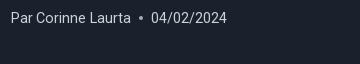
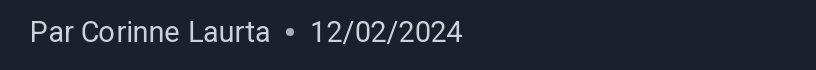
[11,10,227,27] Par Corinne Laurta 04/02/2024 -> [30,16,462,50] Par Corinne Laurta 12/02/2024

